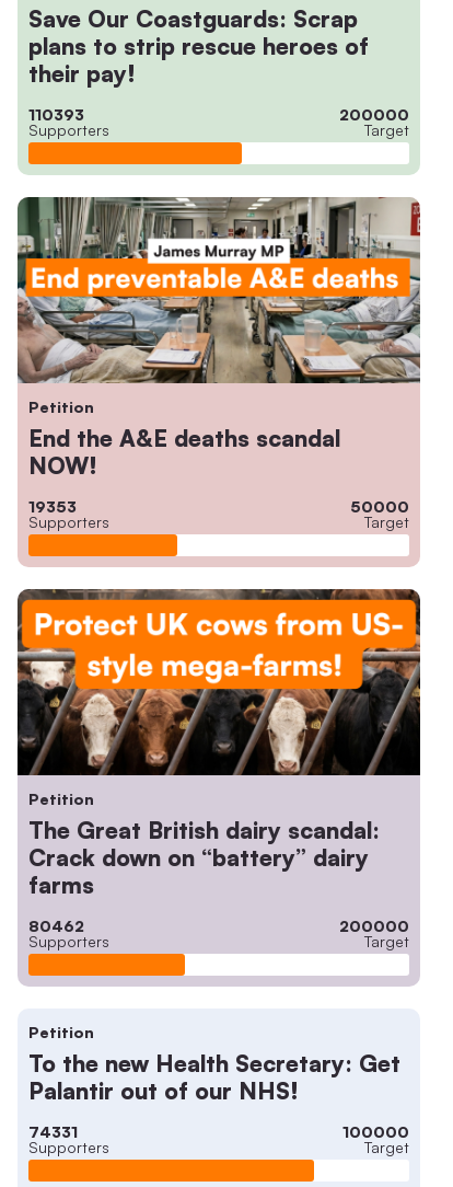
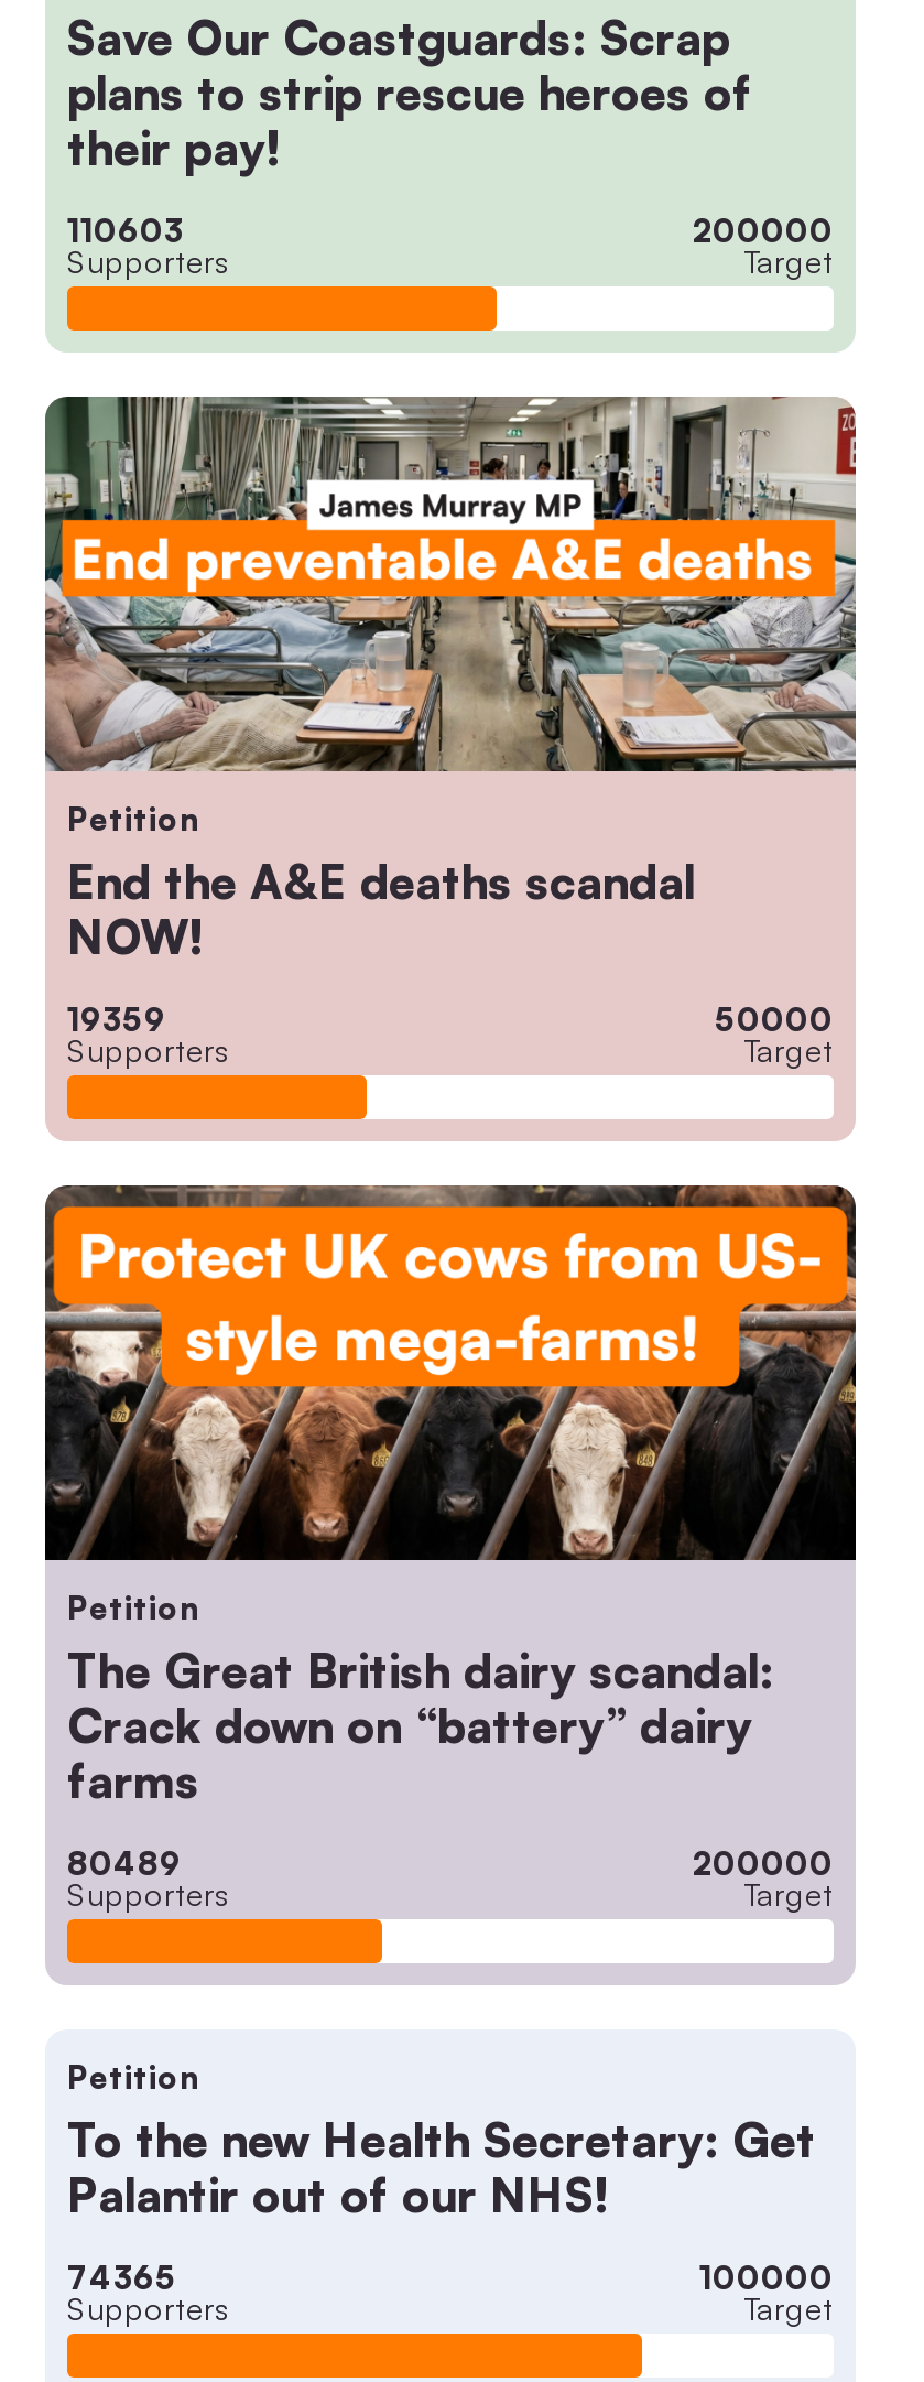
[28,105,84,124] 110393 -> [67,212,184,249] 110603
[28,497,77,516] 19353 -> [67,1000,166,1038] 19359
[28,917,84,935] 80462 -> [67,1844,182,1882] 80489
[28,1122,78,1141] 74331 -> [67,2259,177,2296] 74365

